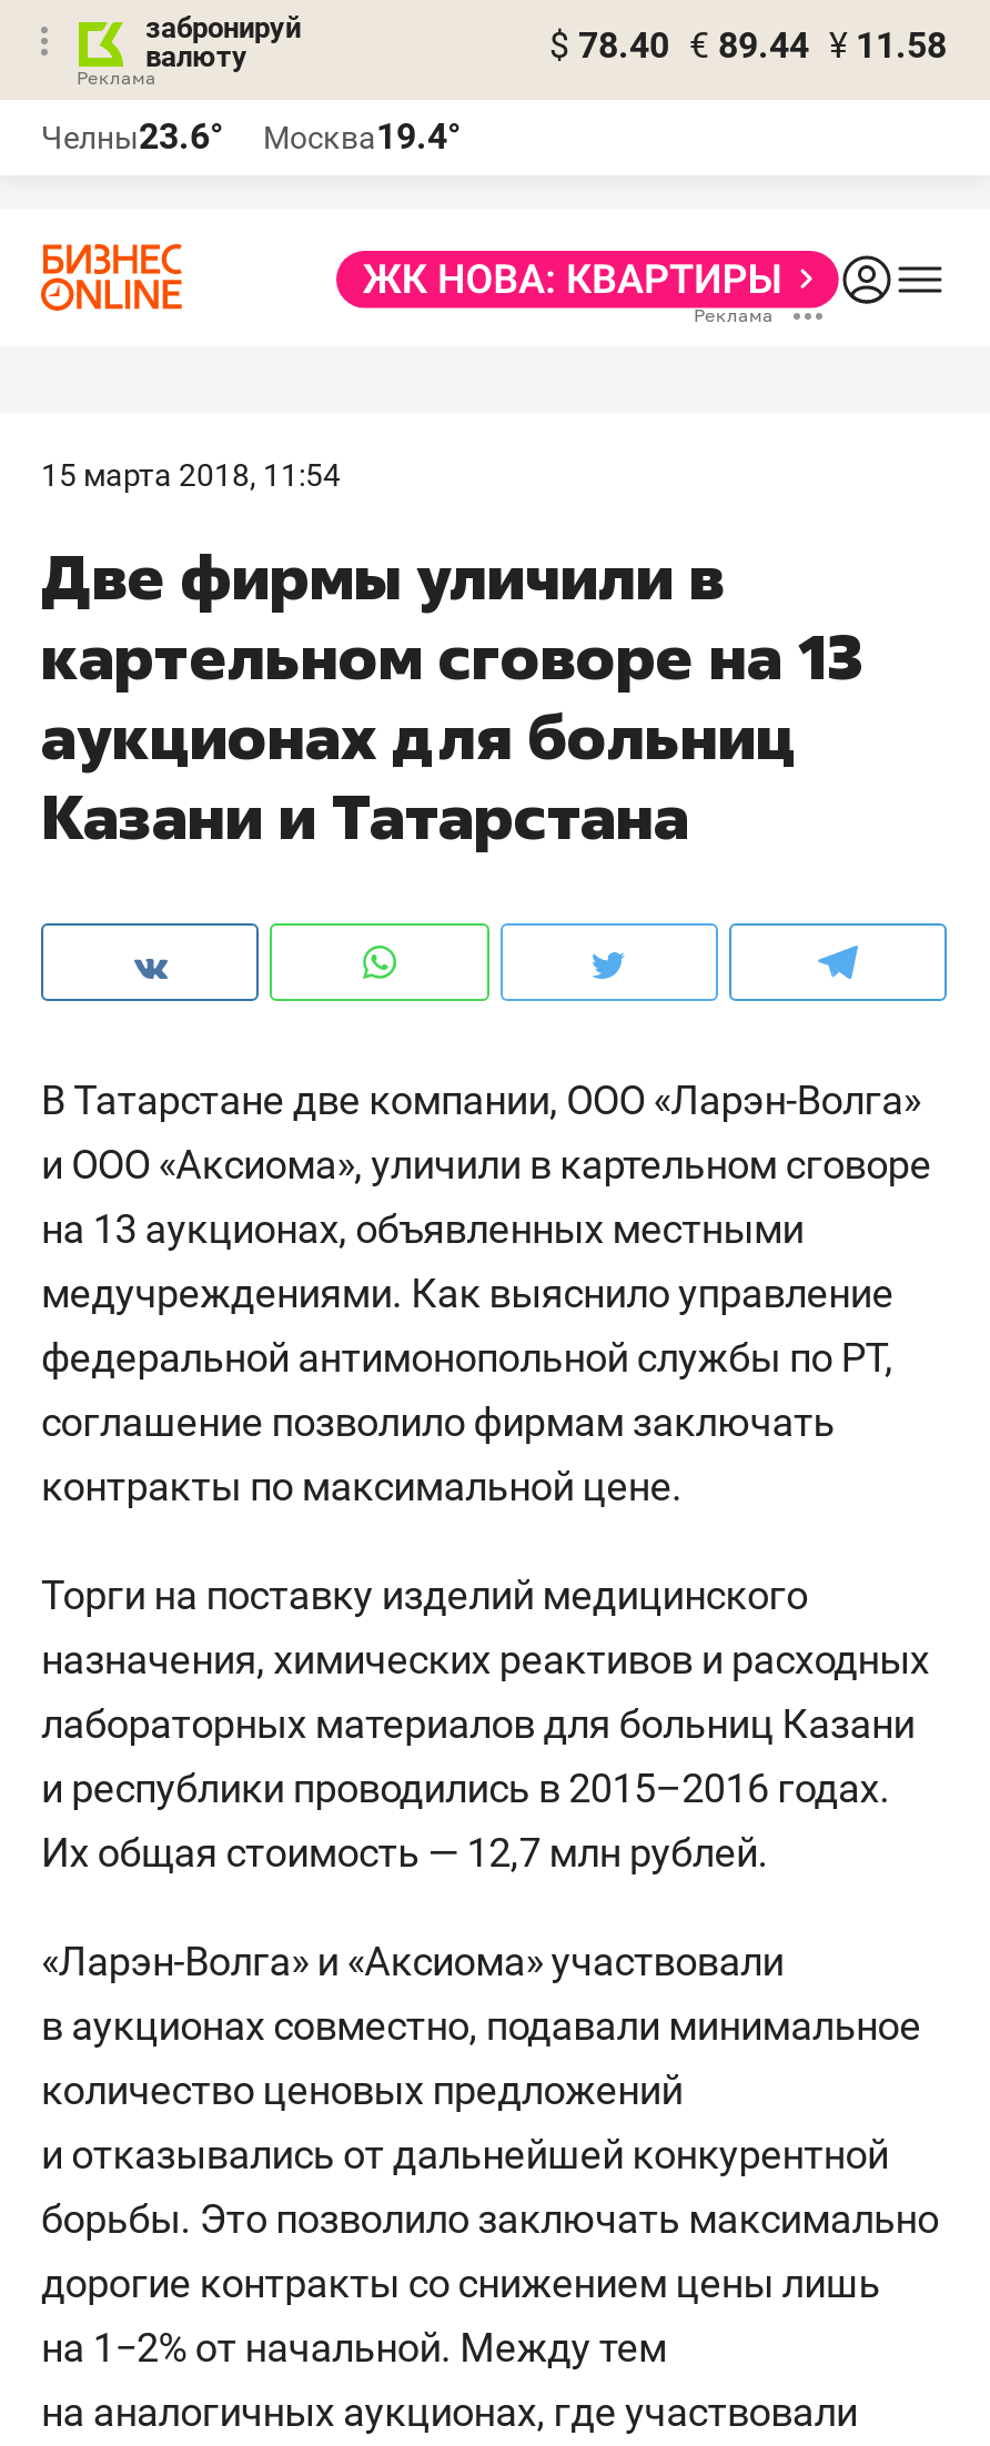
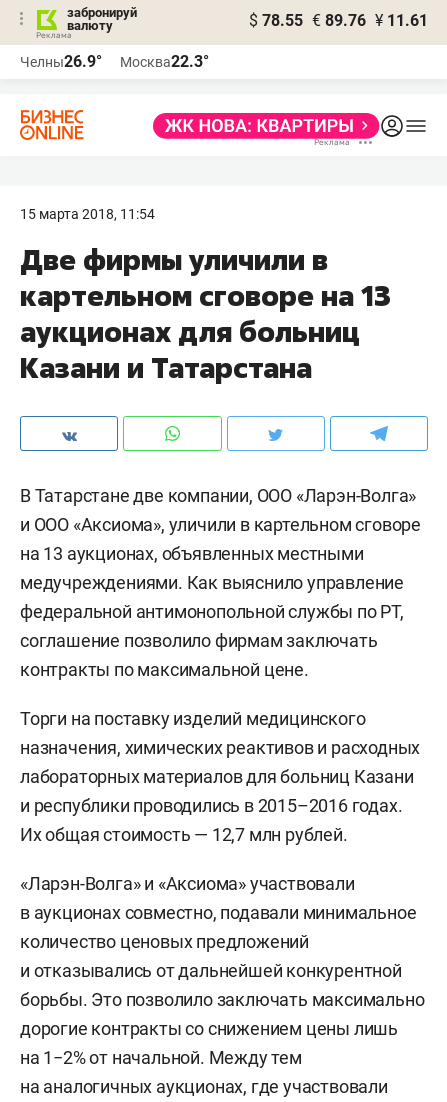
[549,24,947,67] $ 78.40 € 89.44 ¥ 11.58 -> [249,11,428,30] $ 78.55 € 89.76 ¥ 11.61
[41,115,223,158] Челны23.6° -> [20,52,102,71] Челны26.9°
[263,115,461,158] Москва19.4° -> [120,52,209,71] Москва22.3°

